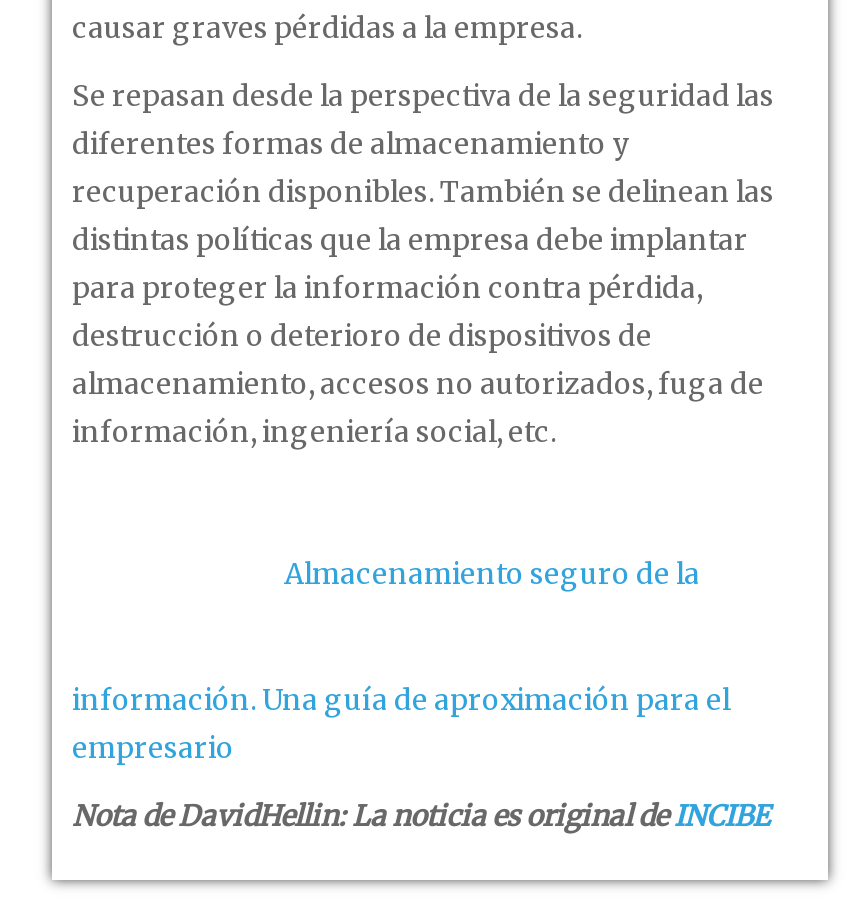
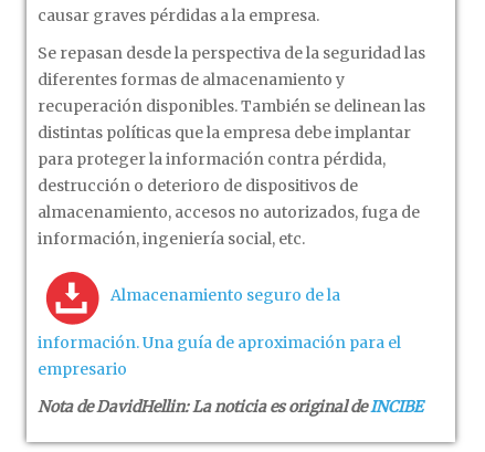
none -> [44,271,96,326] [image]

